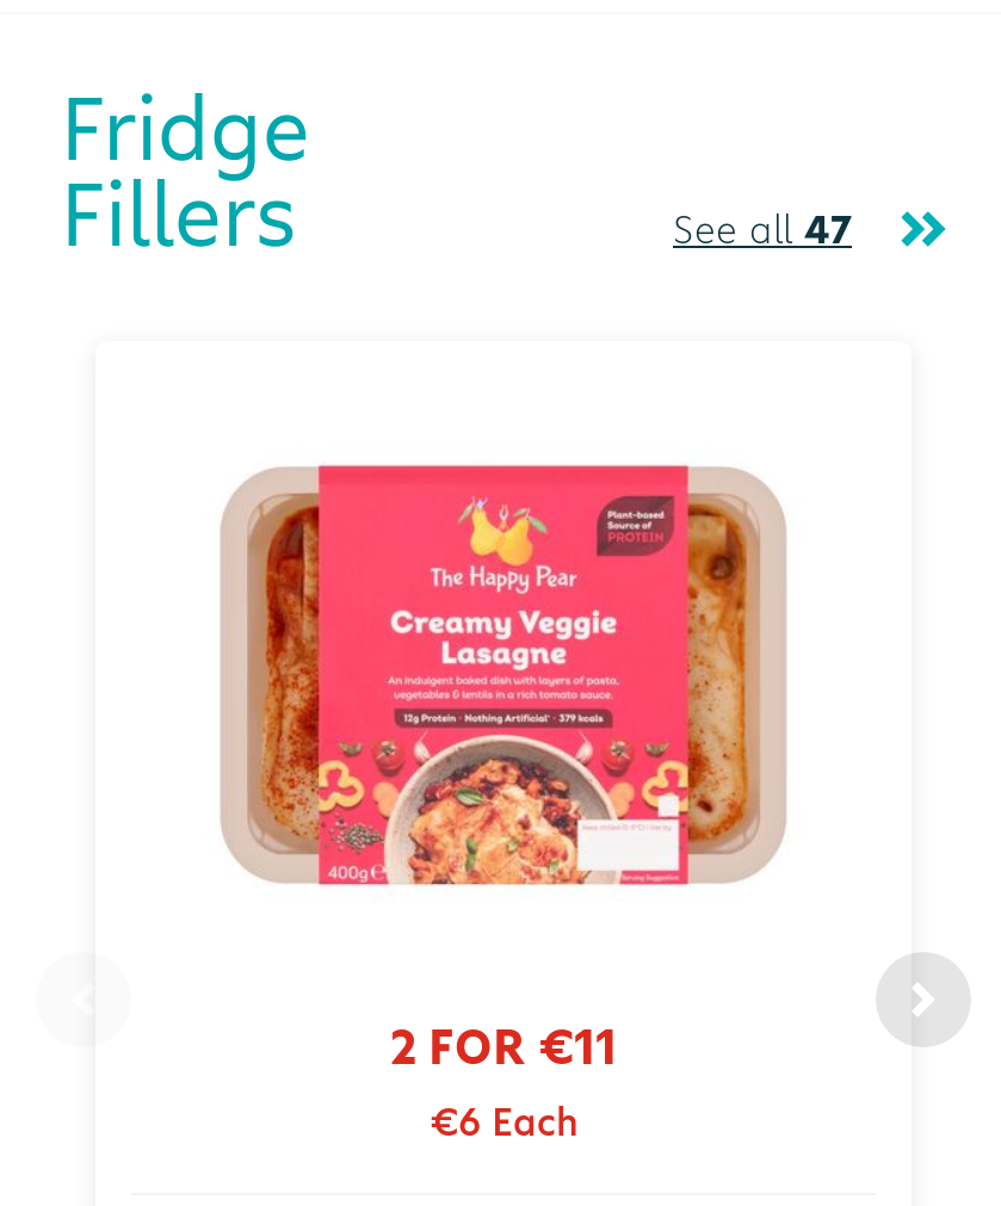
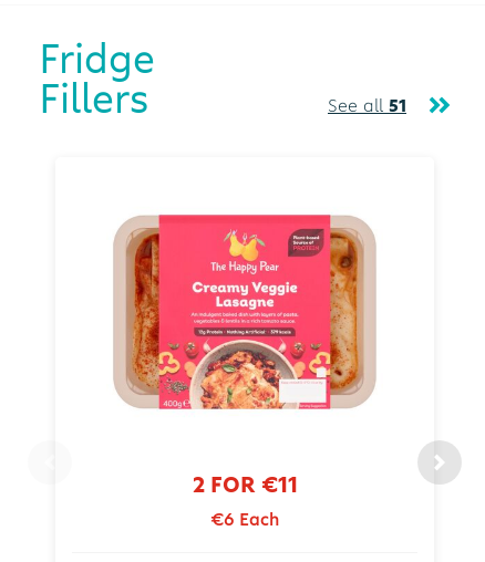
[673,203,852,256] See all 47 -> [328,93,406,117] See all 51

